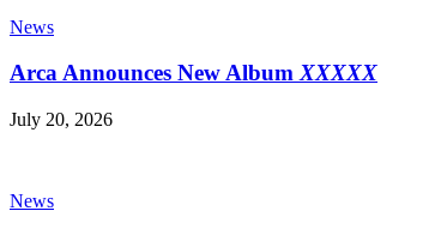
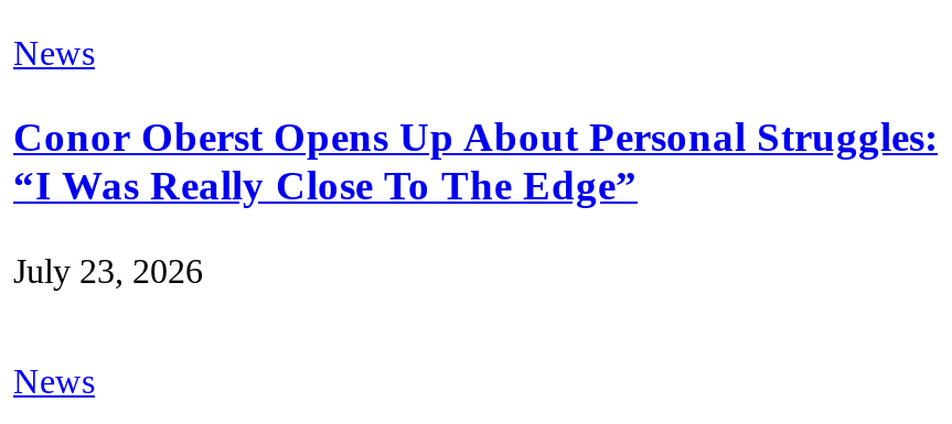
[10,60,377,86] Arca Announces New Album XXXXX -> [13,114,938,209] Conor Oberst Opens Up About Personal Struggles: | “I Was Really Close To The Edge”
[10,109,113,130] July 20, 2026 -> [13,253,203,290] July 23, 2026

